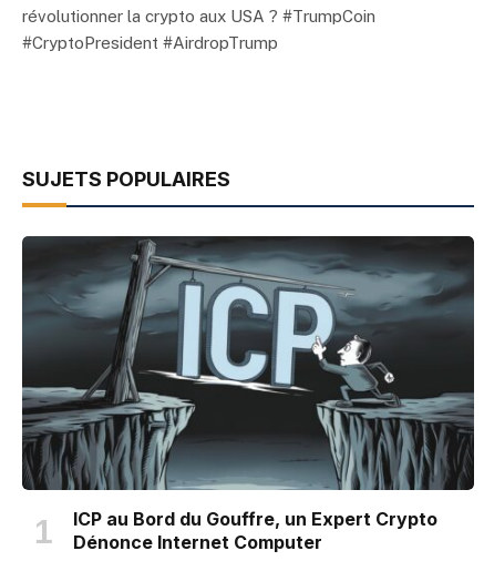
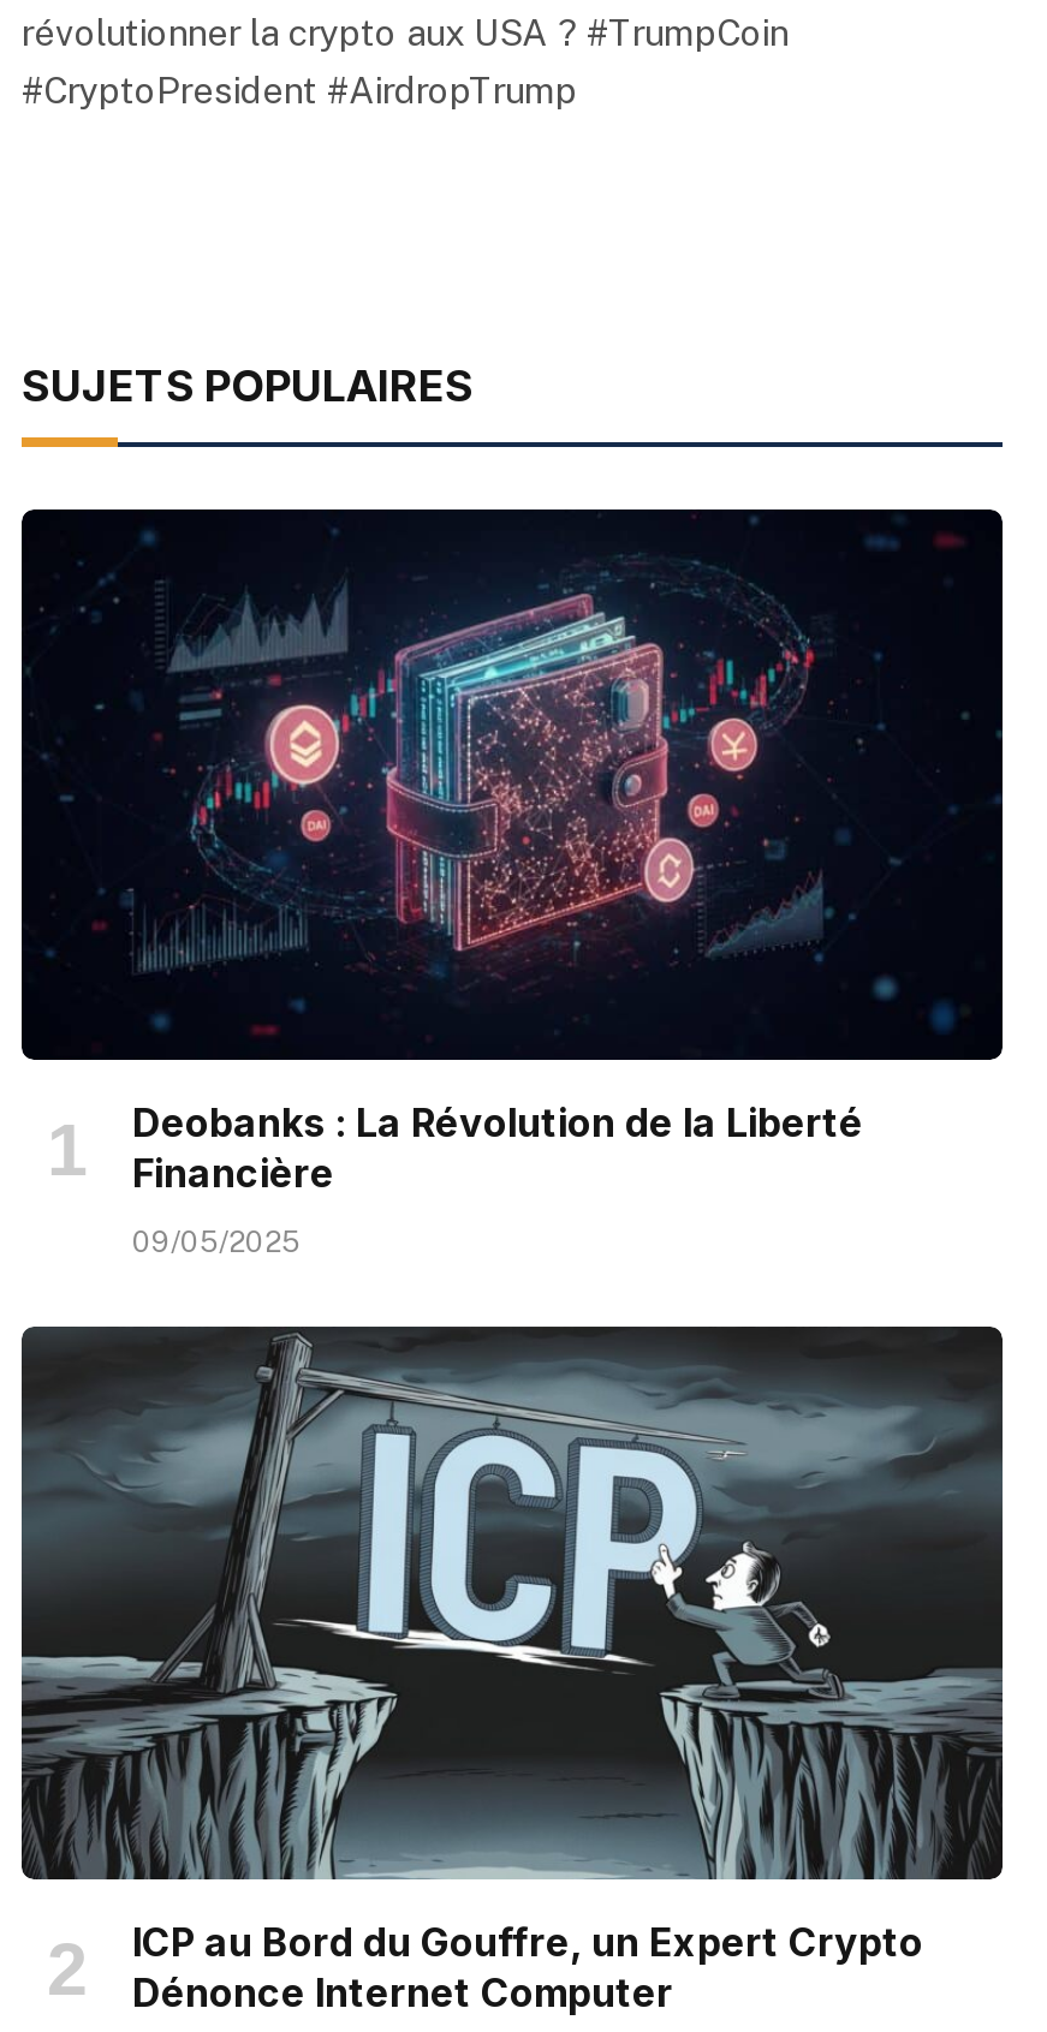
none -> [22,510,1000,1259] [image] | Deobanks : La Révolution de la Liberté | Financière | 09/05/2025

